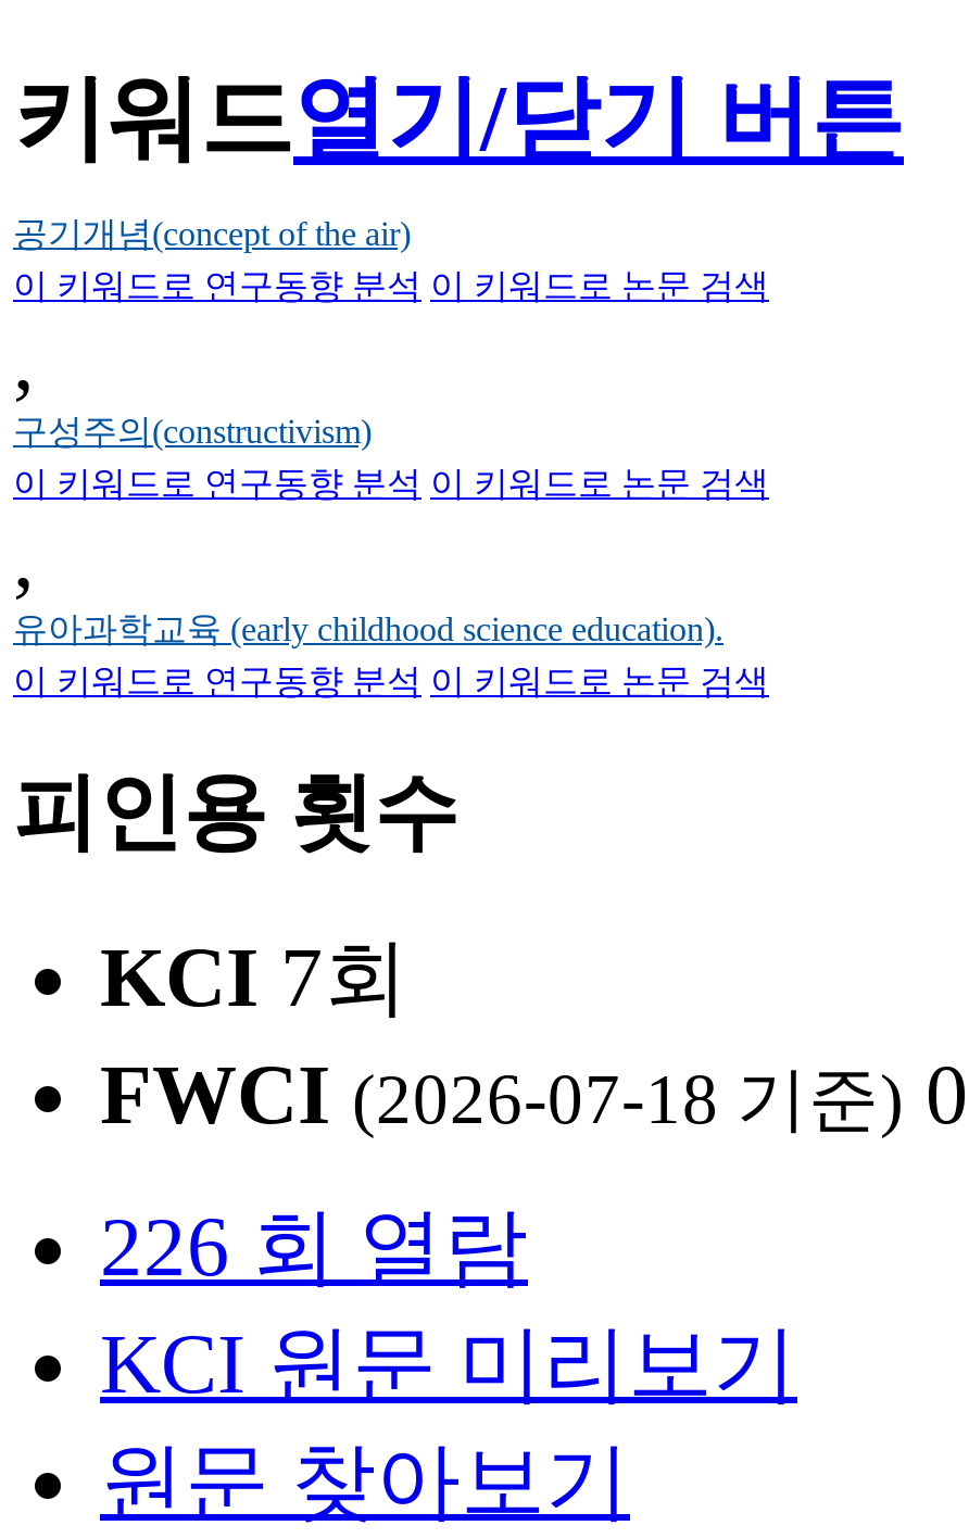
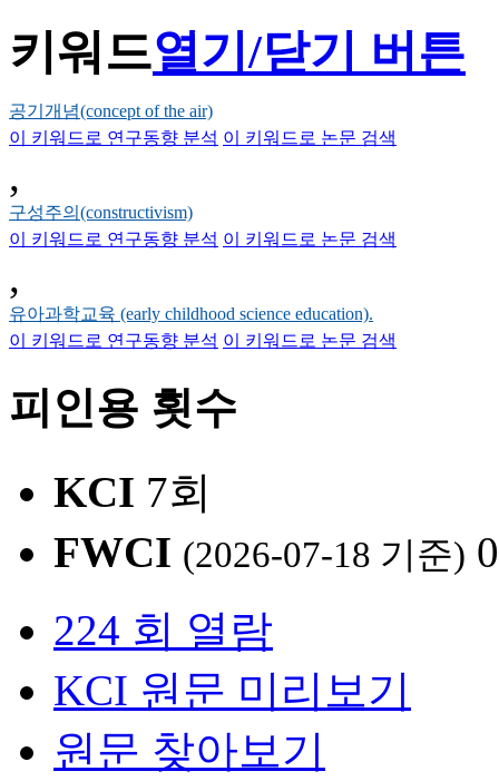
[100,1198,528,1292] 226 회 열람 -> [53,606,273,654] 224 회 열람

